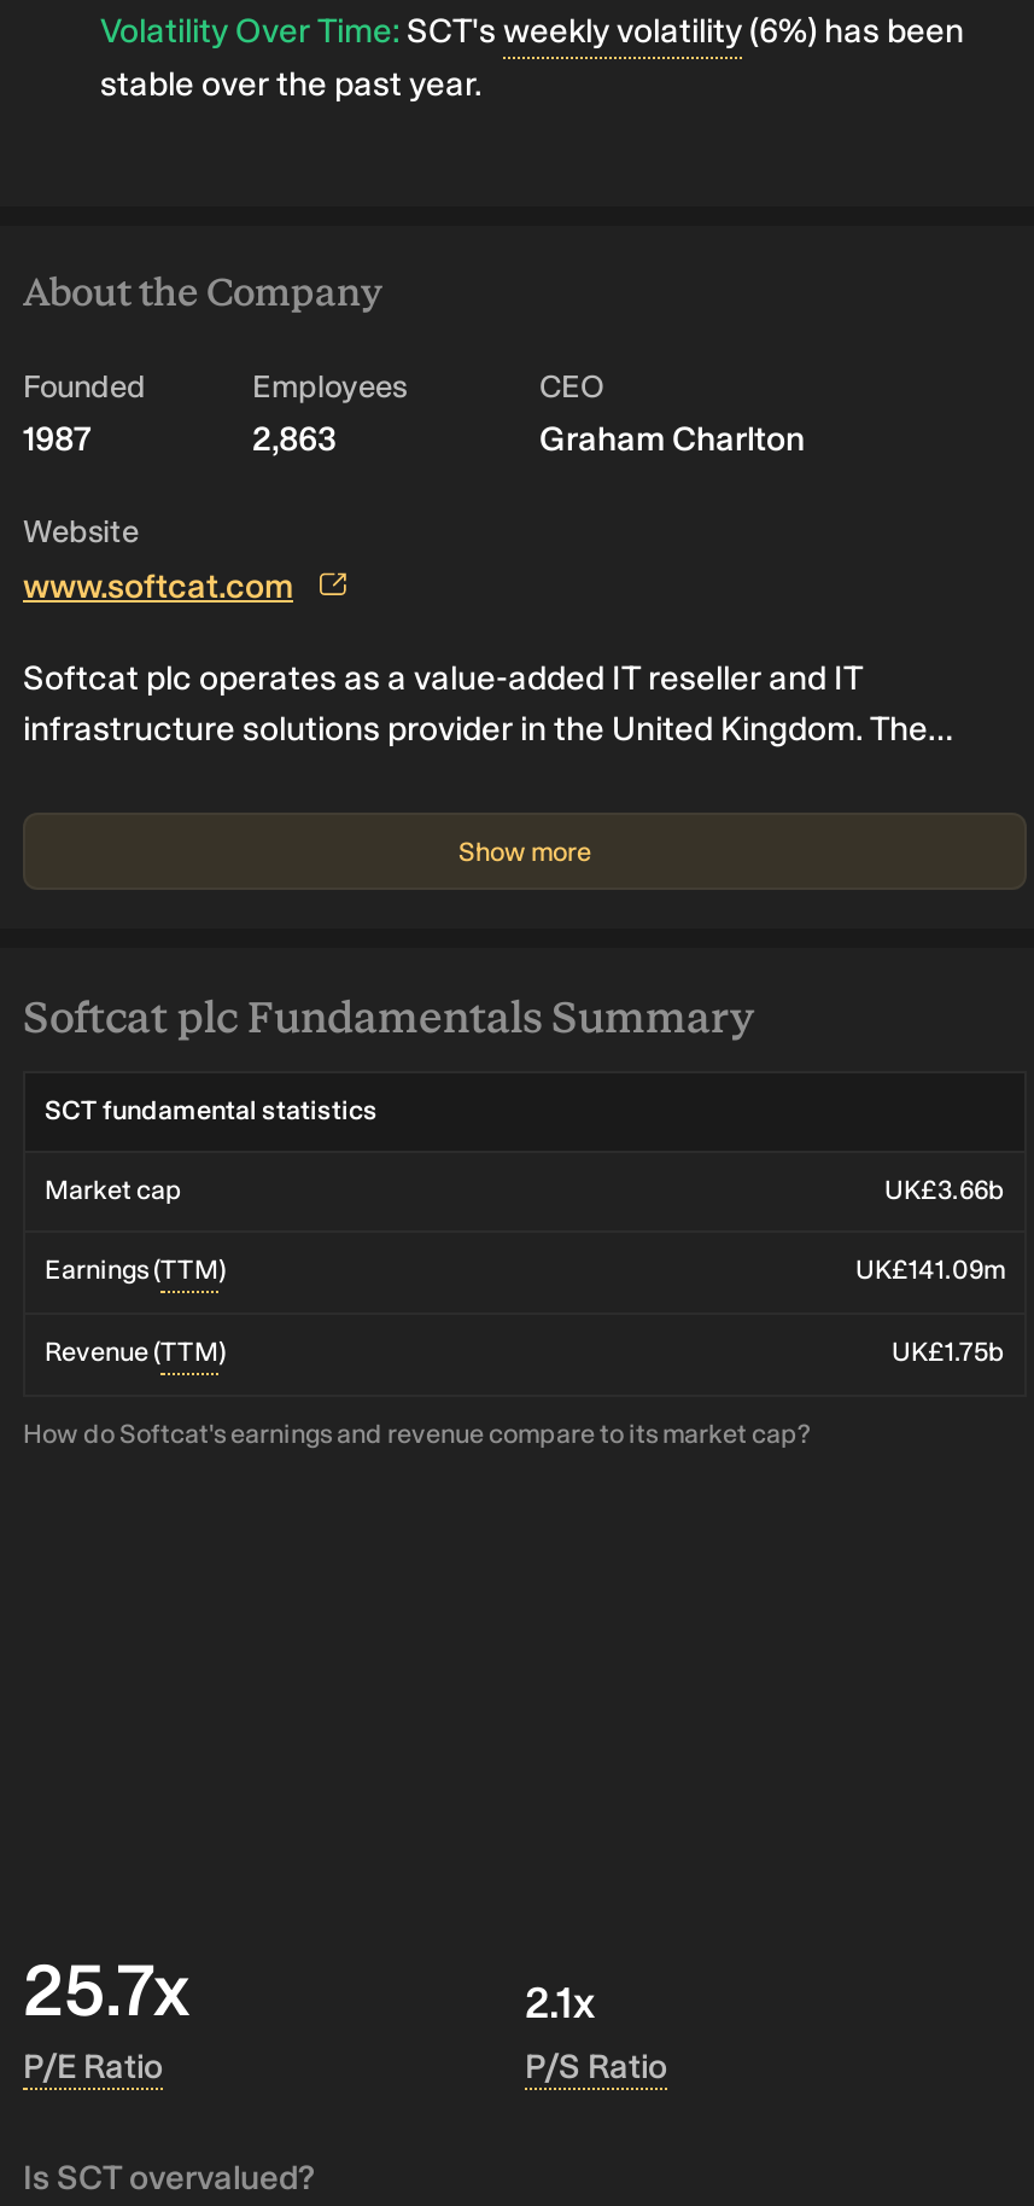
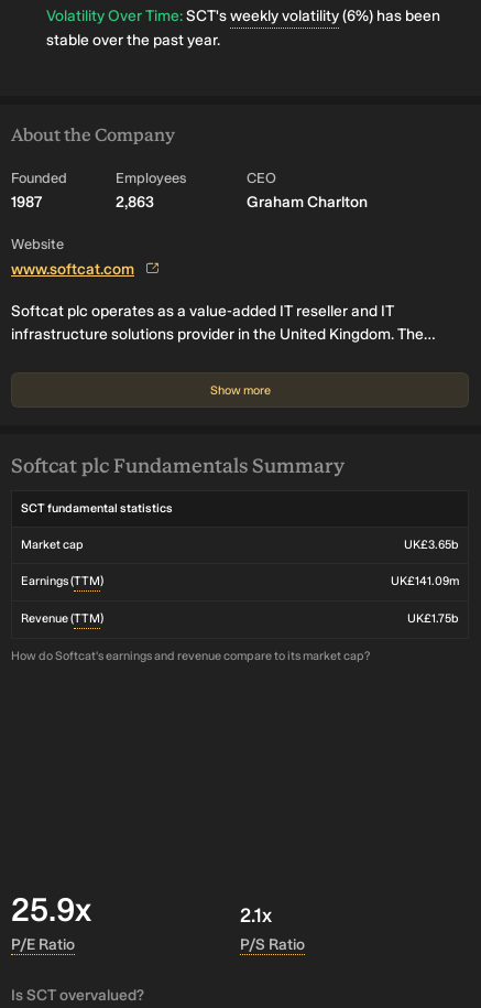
[884,1175,1005,1207] UK£3.66b -> [404,538,459,552] UK£3.65b
[23,1948,189,2035] 25.7x -> [11,890,91,930] 25.9x

